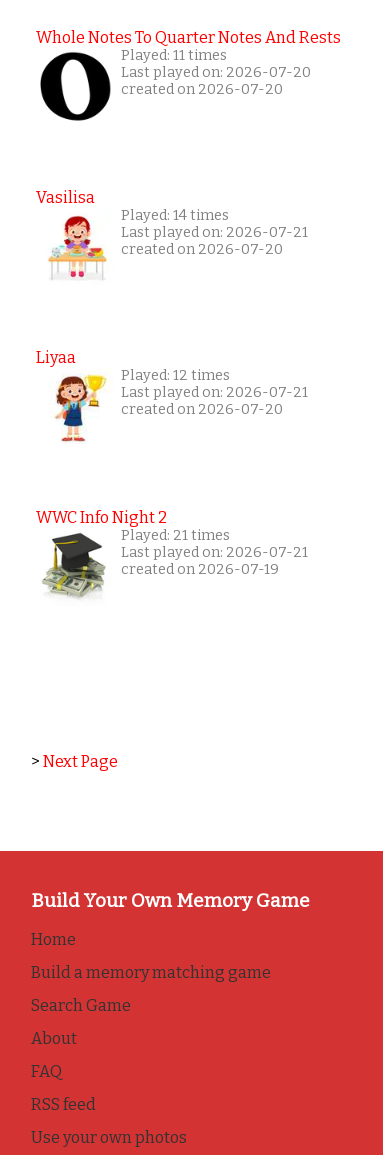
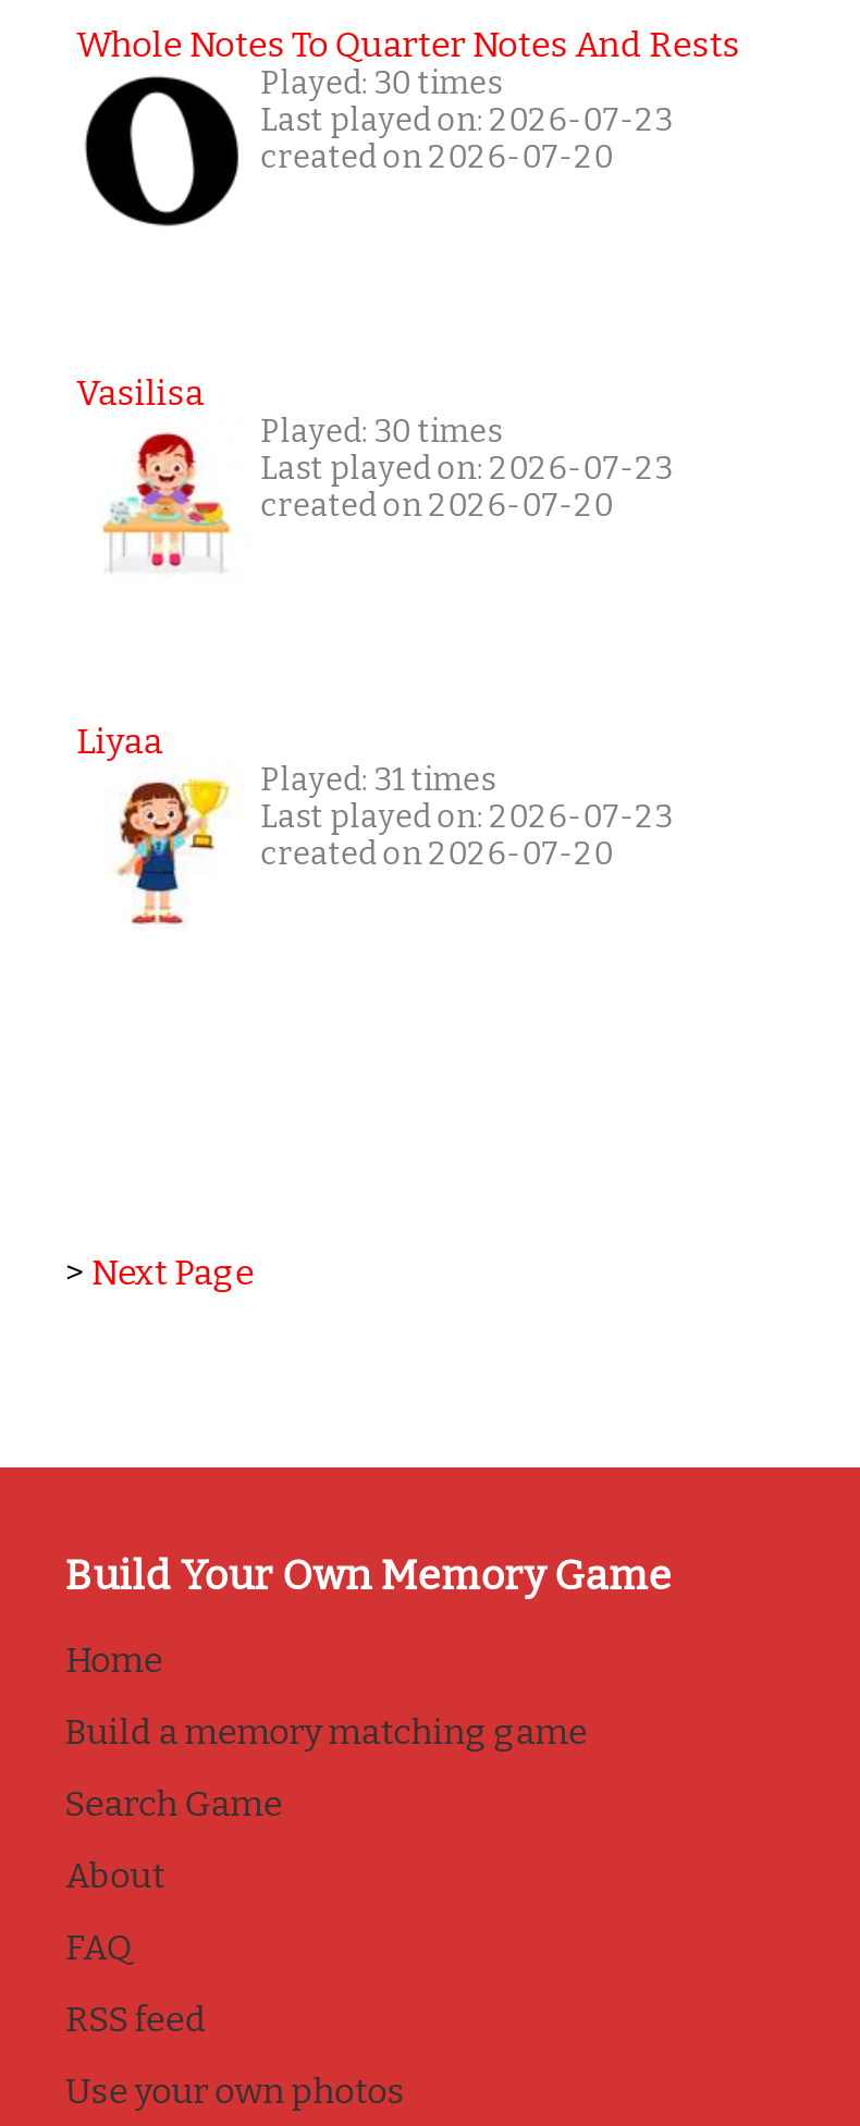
[121,47,227,64] Played: 11 times -> [261,65,503,102] Played: 30 times
[121,64,311,81] Last played on: 2026-07-20 -> [261,102,672,139] Last played on: 2026-07-23
[121,207,229,224] Played: 14 times -> [261,414,503,451] Played: 30 times
[121,224,308,241] Last played on: 2026-07-21 -> [261,451,672,488] Last played on: 2026-07-23
[121,367,230,384] Played: 12 times -> [261,762,496,799] Played: 31 times
[121,384,308,401] Last played on: 2026-07-21 -> [261,799,672,836] Last played on: 2026-07-23
[36,508,308,599] [image] | WWC Info Night 2 | Played: 21 times | Last played on: 2026-07-21 | created on 2026-07-19 -> none

